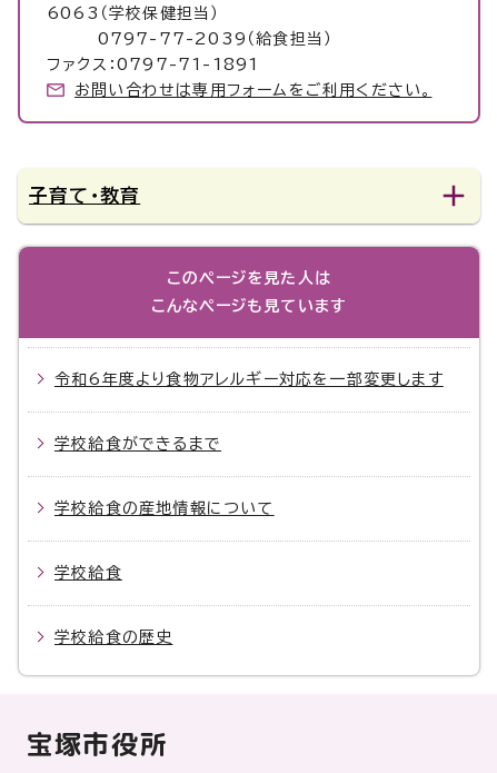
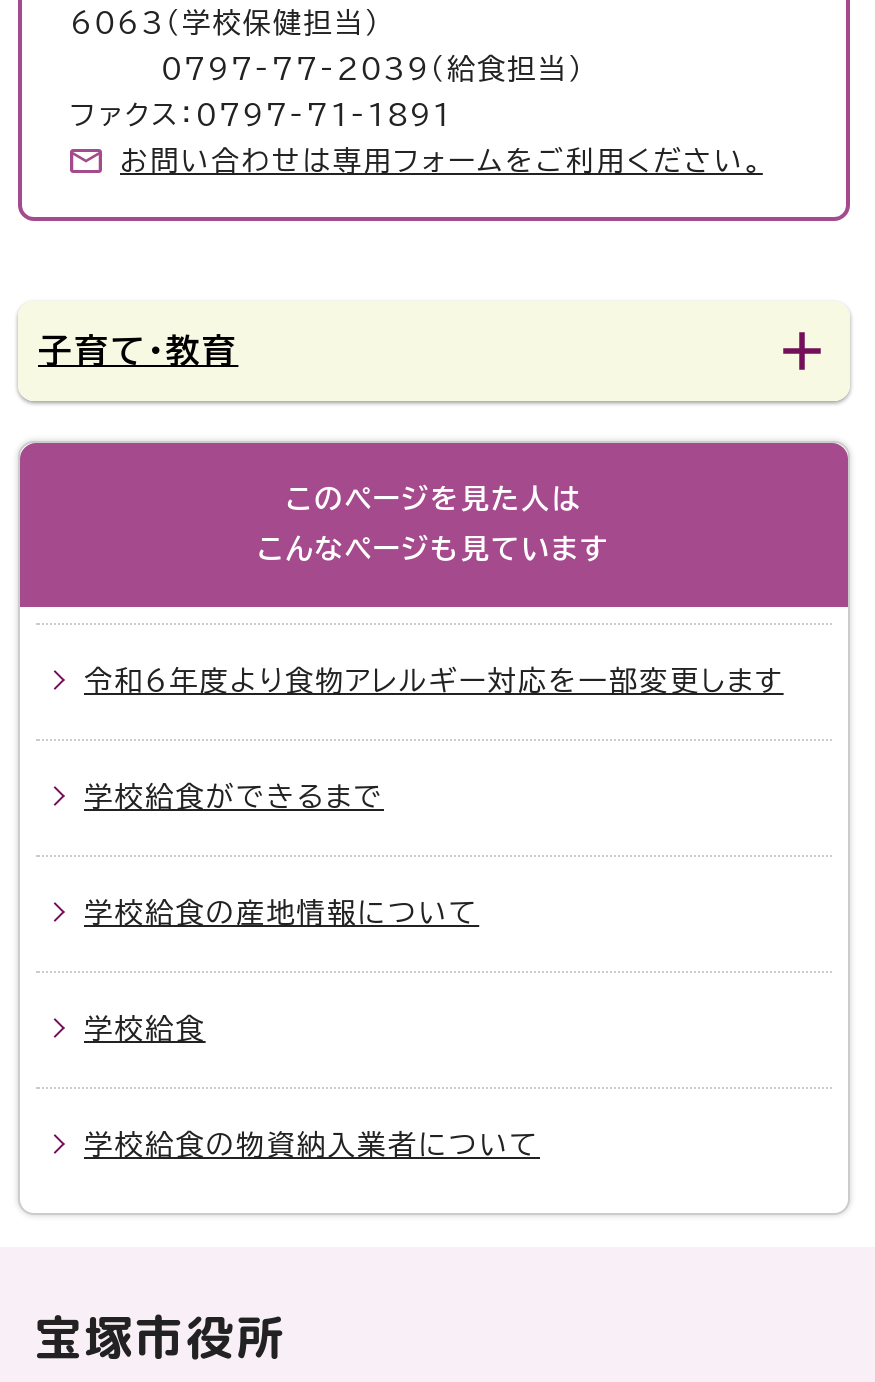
[54,630,173,645] 学校給食の歴史 -> [84,1131,540,1159] 学校給食の物資納入業者について

